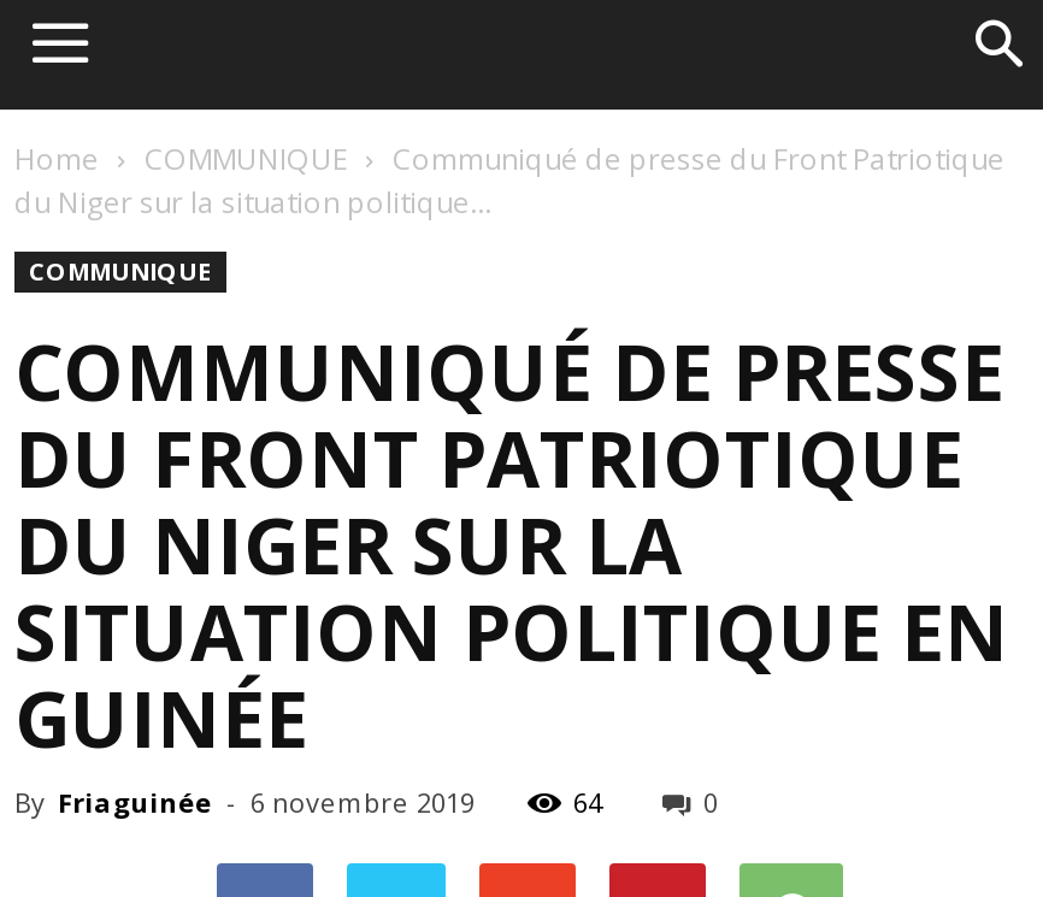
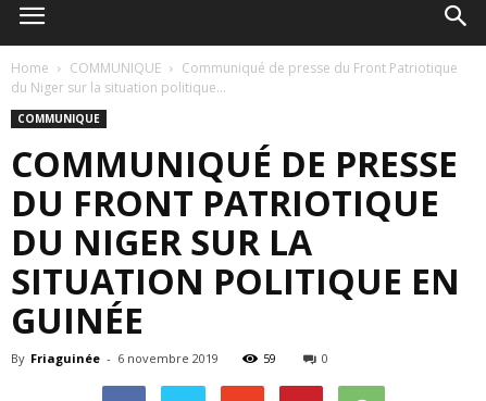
[573,784,602,820] 64 -> [263,350,276,366] 59

